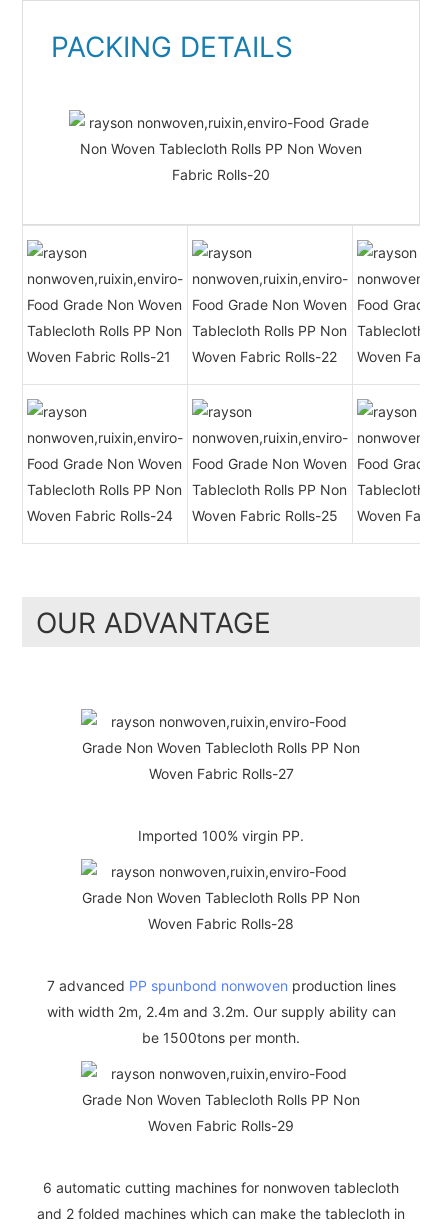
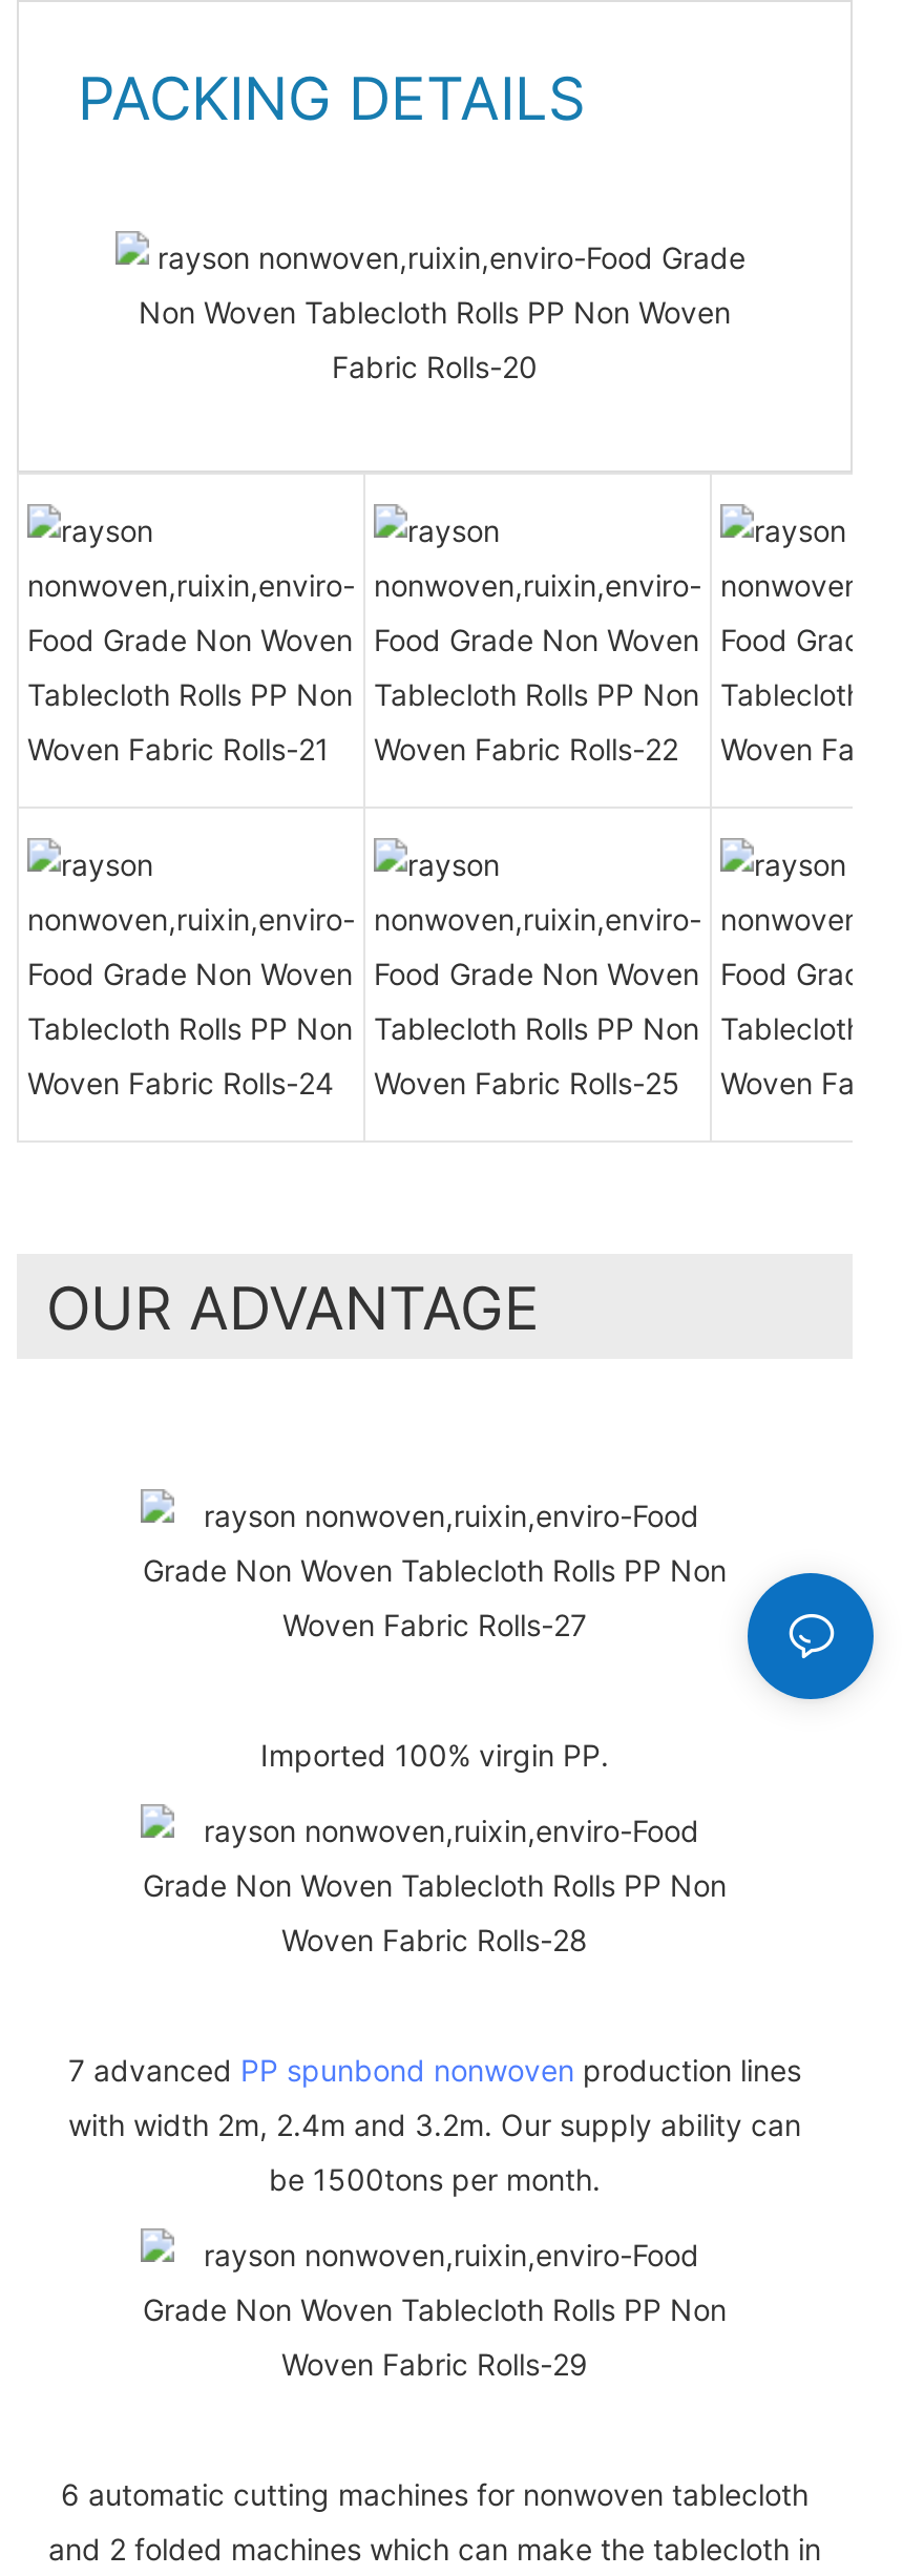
none -> [743,1569,878,1703] [image]

